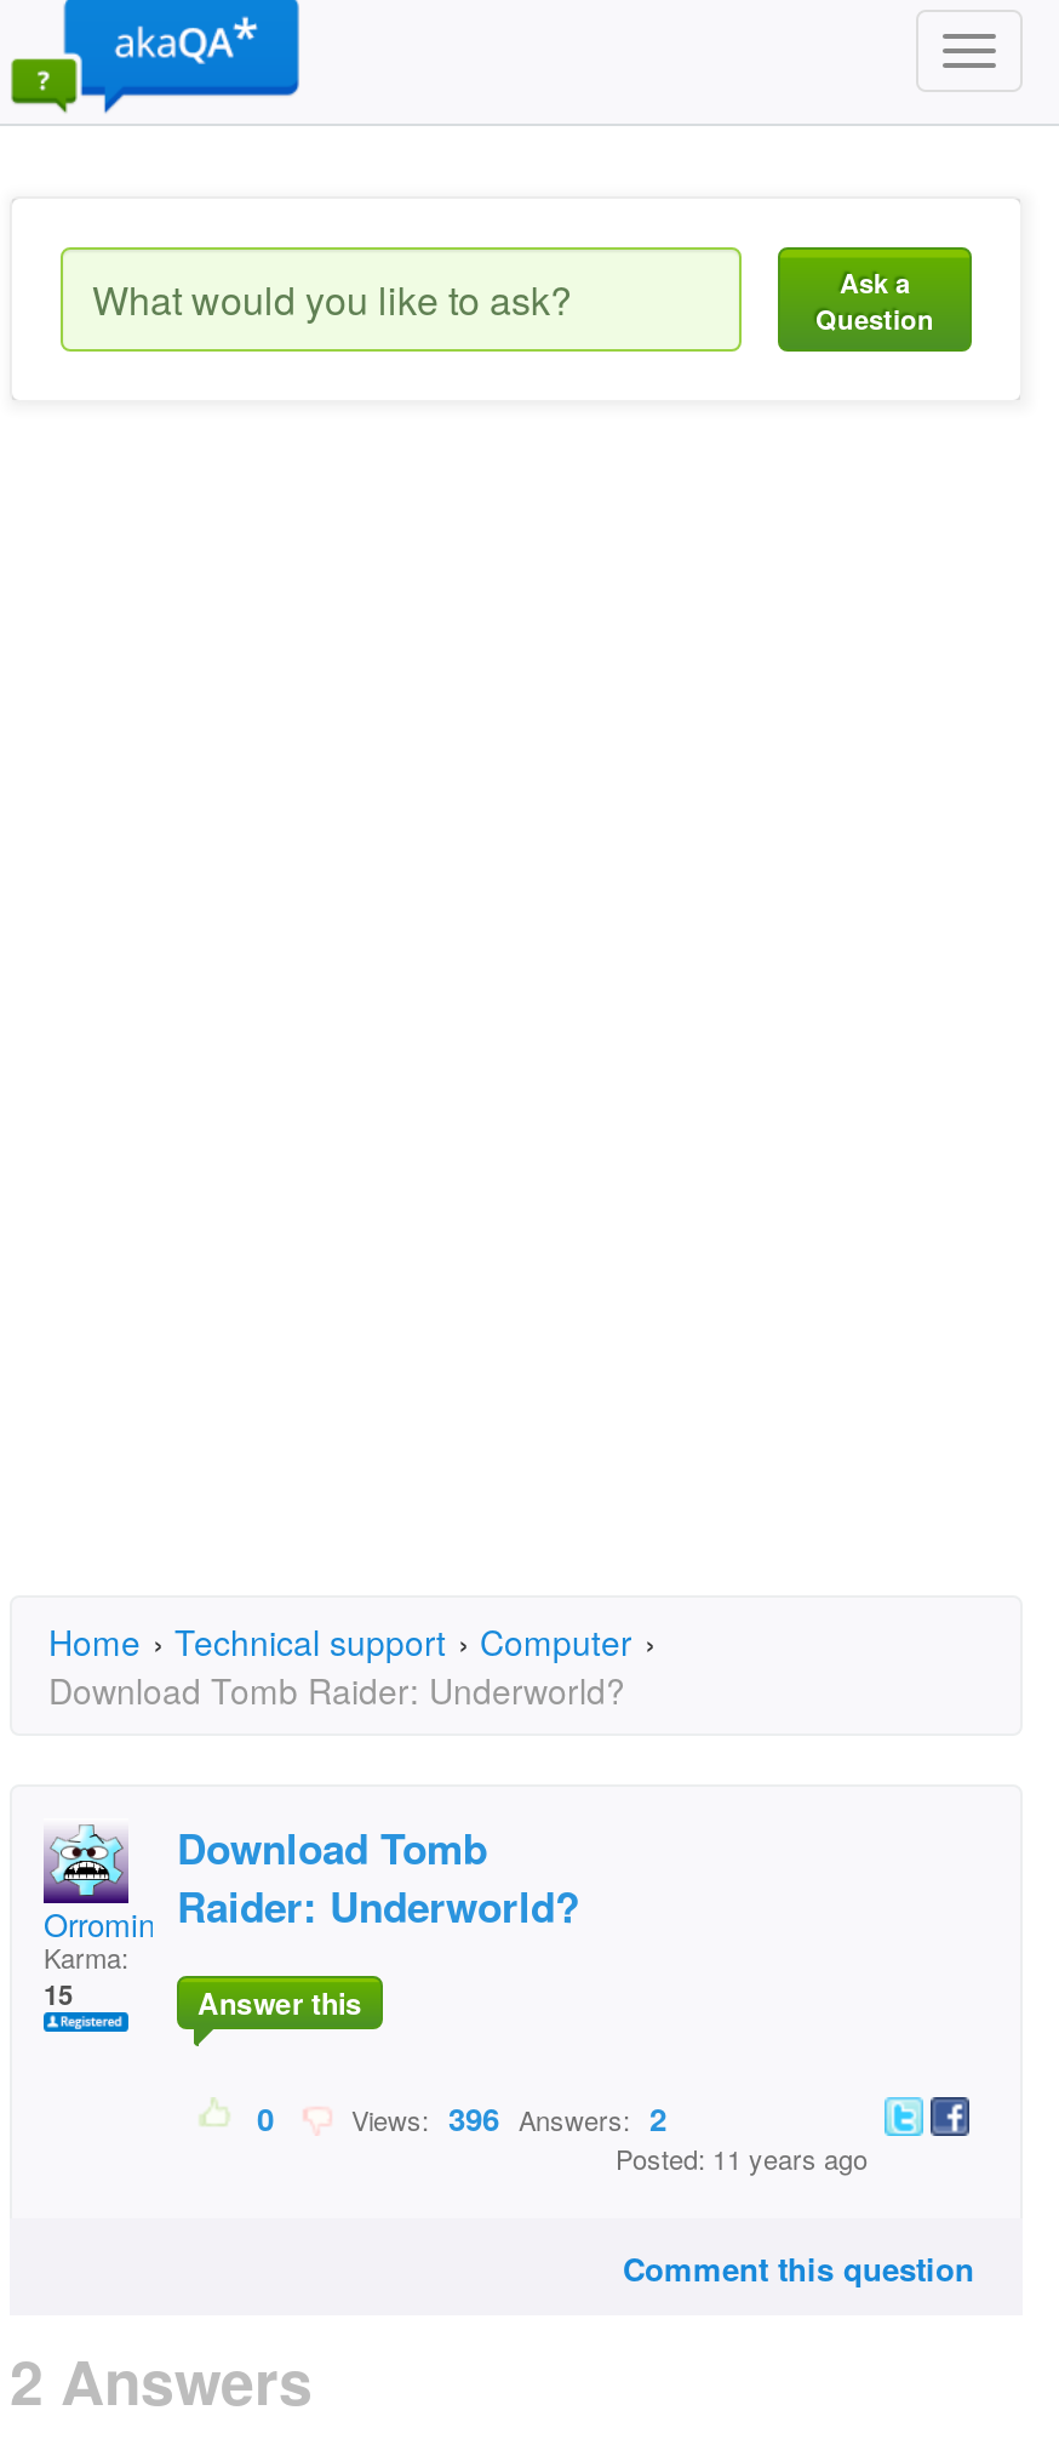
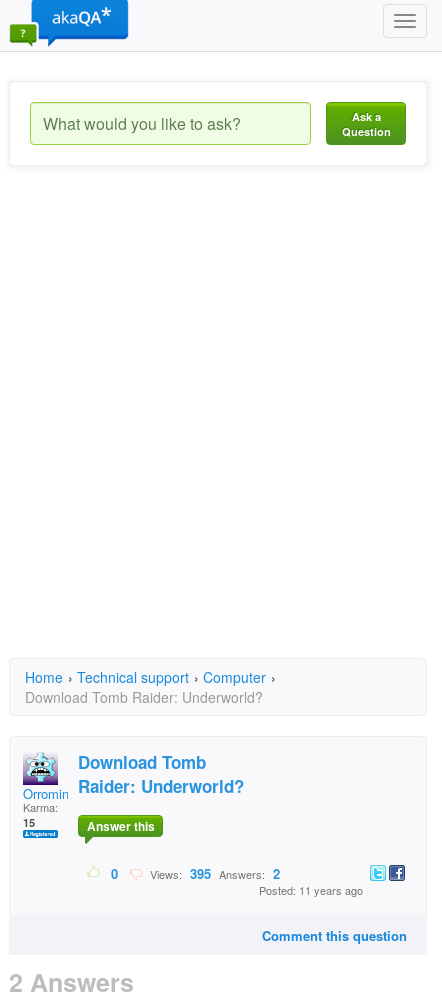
[337,2095,666,2141] Views: 396 Answers: 2 -> [144,864,280,883] Views: 395 Answers: 2

